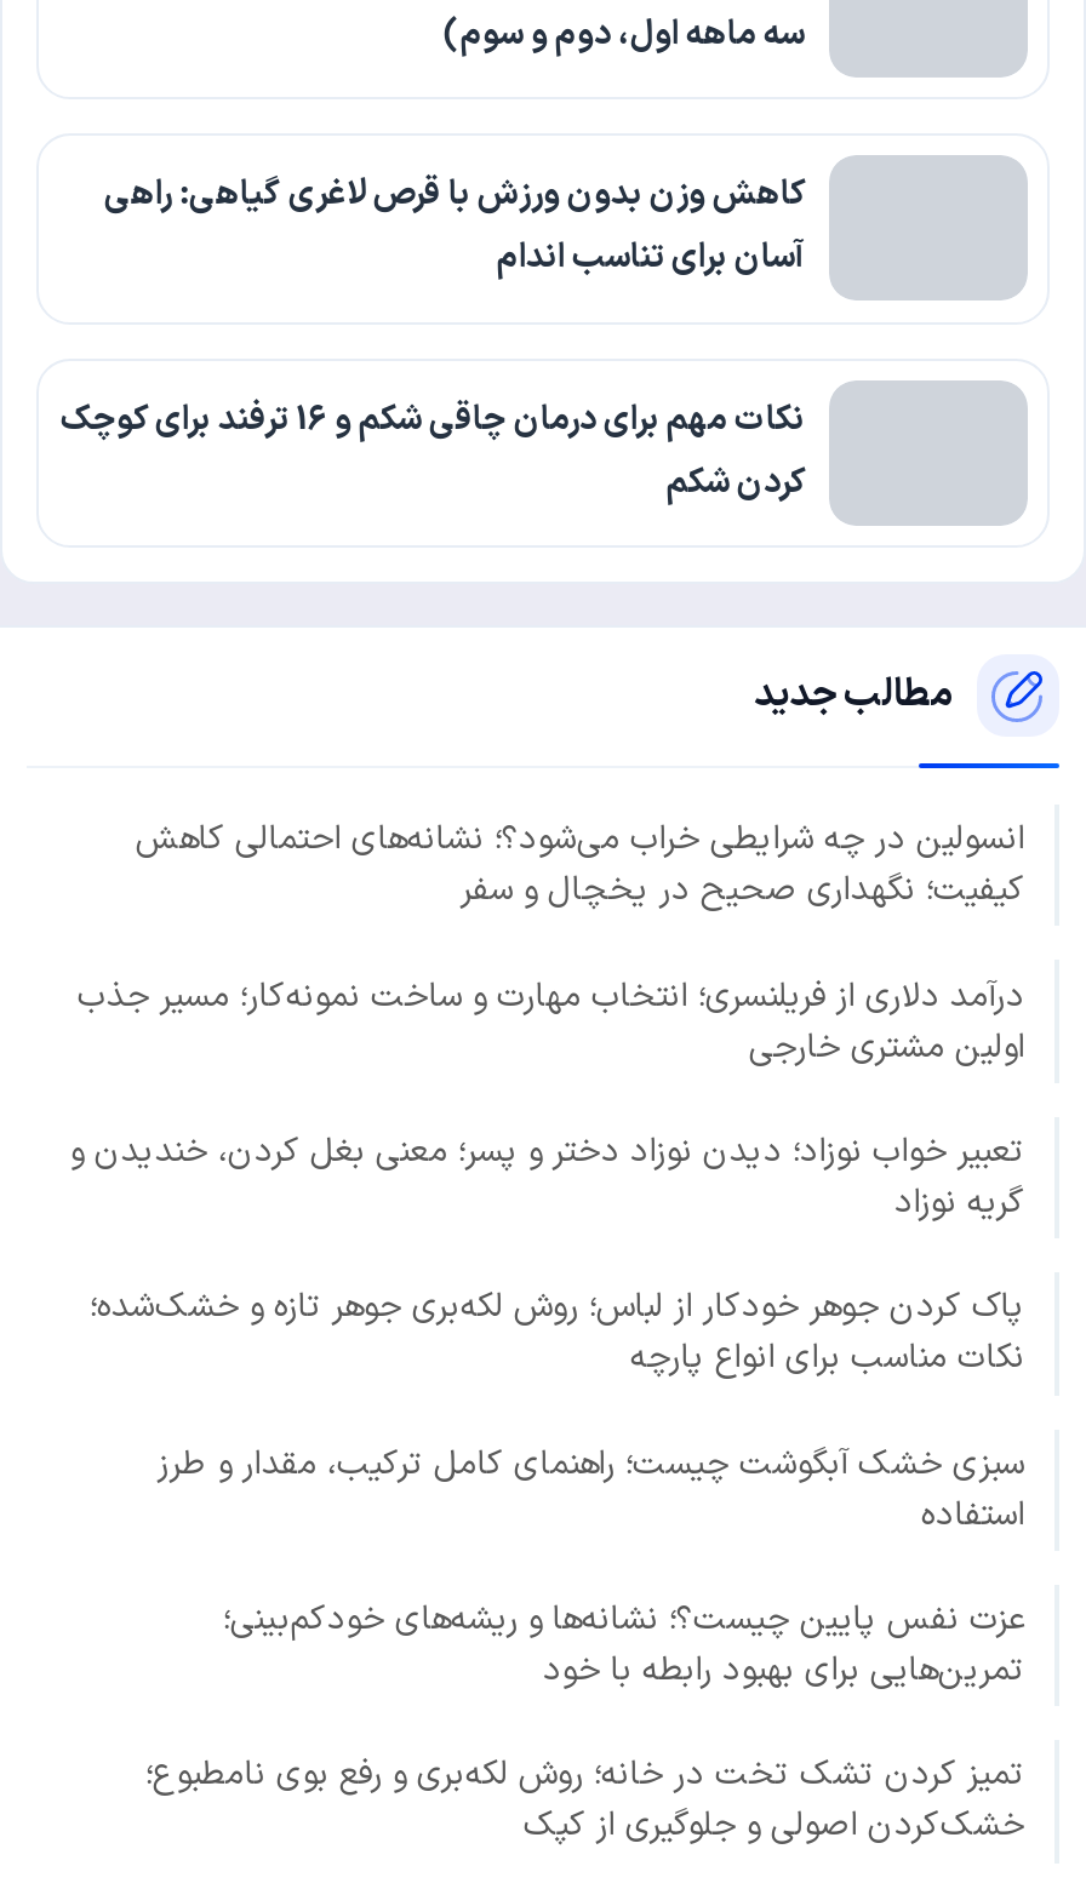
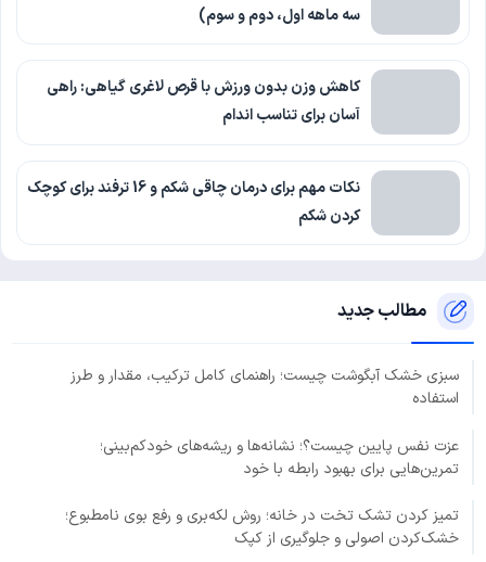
[70,815,1025,1384] انسولین در چه شرایطی خراب می‌شود؟؛ نشانه‌های احتمالی کاهش | کیفیت؛ نگهداری صحیح در یخچال و سفر | درآمد دلاری از فریلنسری؛ انتخاب مهارت و ساخت نمونه‌کار؛ مسیر جذب | اولین مشتری خارجی | تعبیر خواب نوزاد؛ دیدن نوزاد دختر و پسر؛ معنی بغل کردن، خندیدن و | گریه نوزاد | پاک کردن جوهر خودکار از لباس؛ روش لکه‌بری جوهر تازه و خشک‌شده؛ | نکات مناسب برای انواع پارچه -> none

